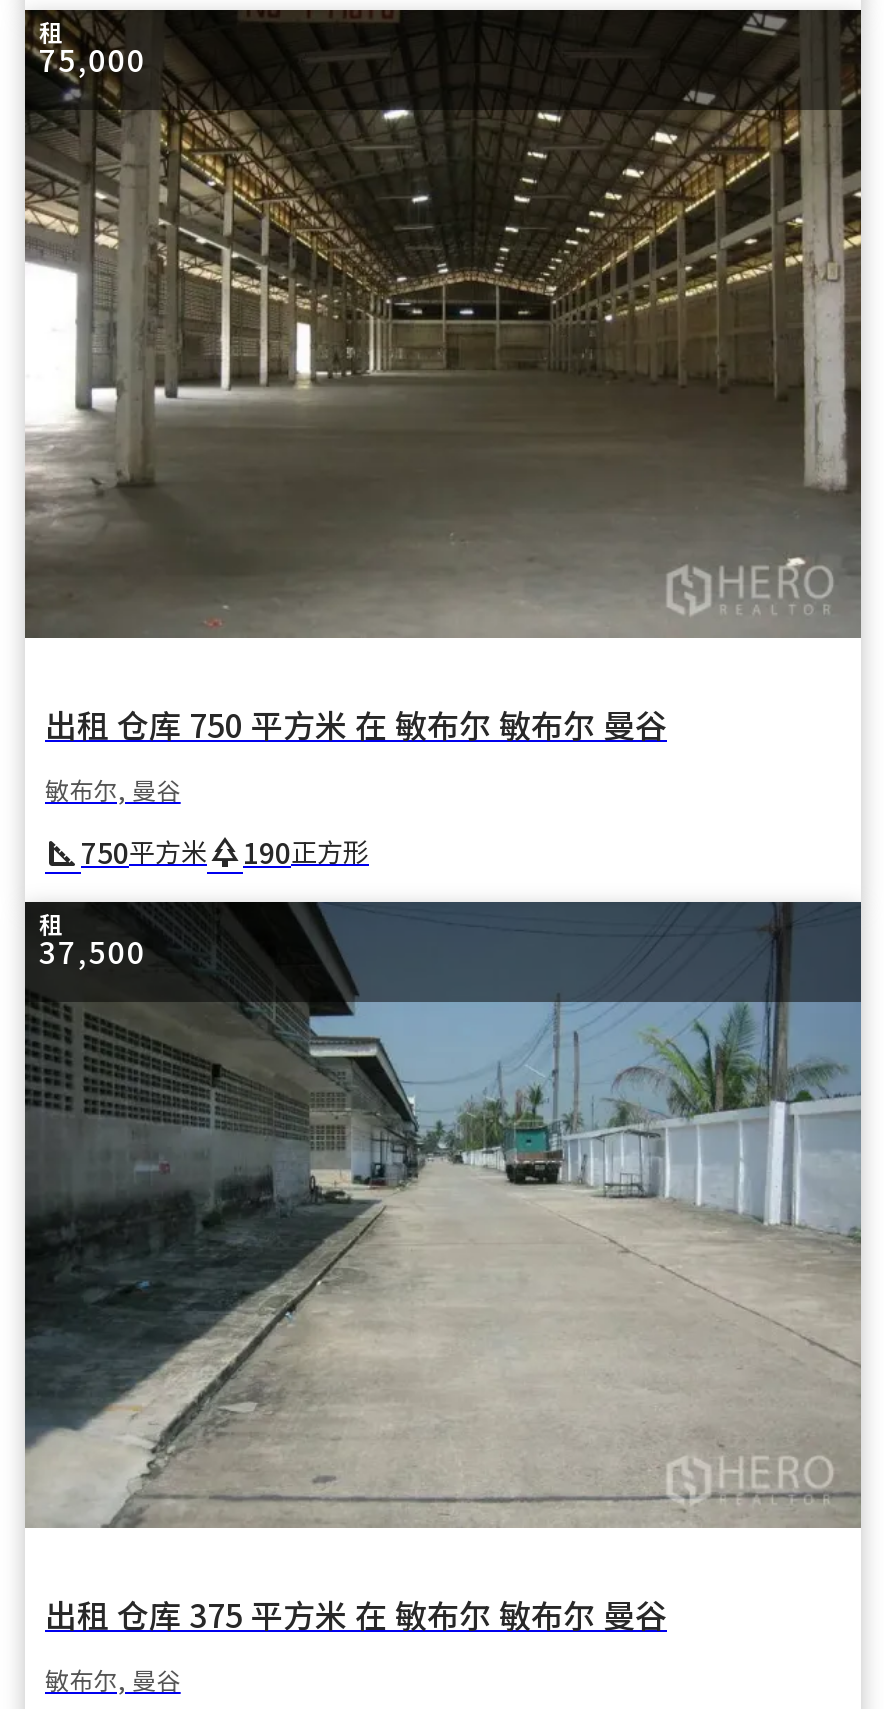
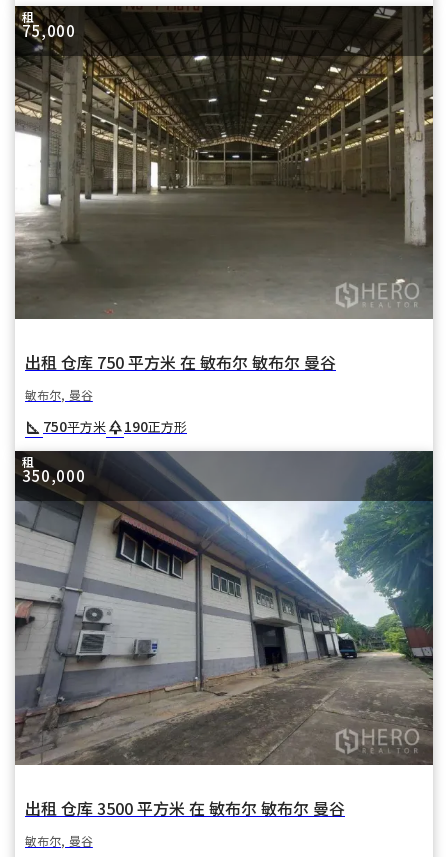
[25,901,861,1529] [image] | 37,500 -> [15,450,433,765] [image] | 350,000
[45,1591,667,1639] 出租 仓库 375 平方米 在 敏布尔 敏布尔 曼谷 -> [25,796,345,820] 出租 仓库 3500 平方米 在 敏布尔 敏布尔 曼谷

